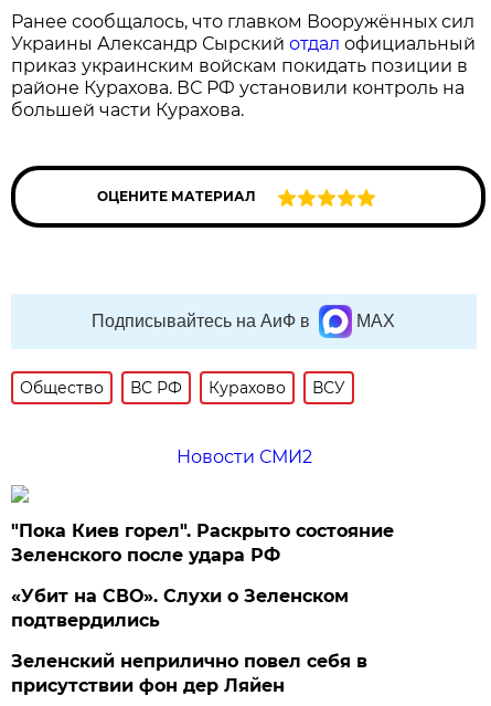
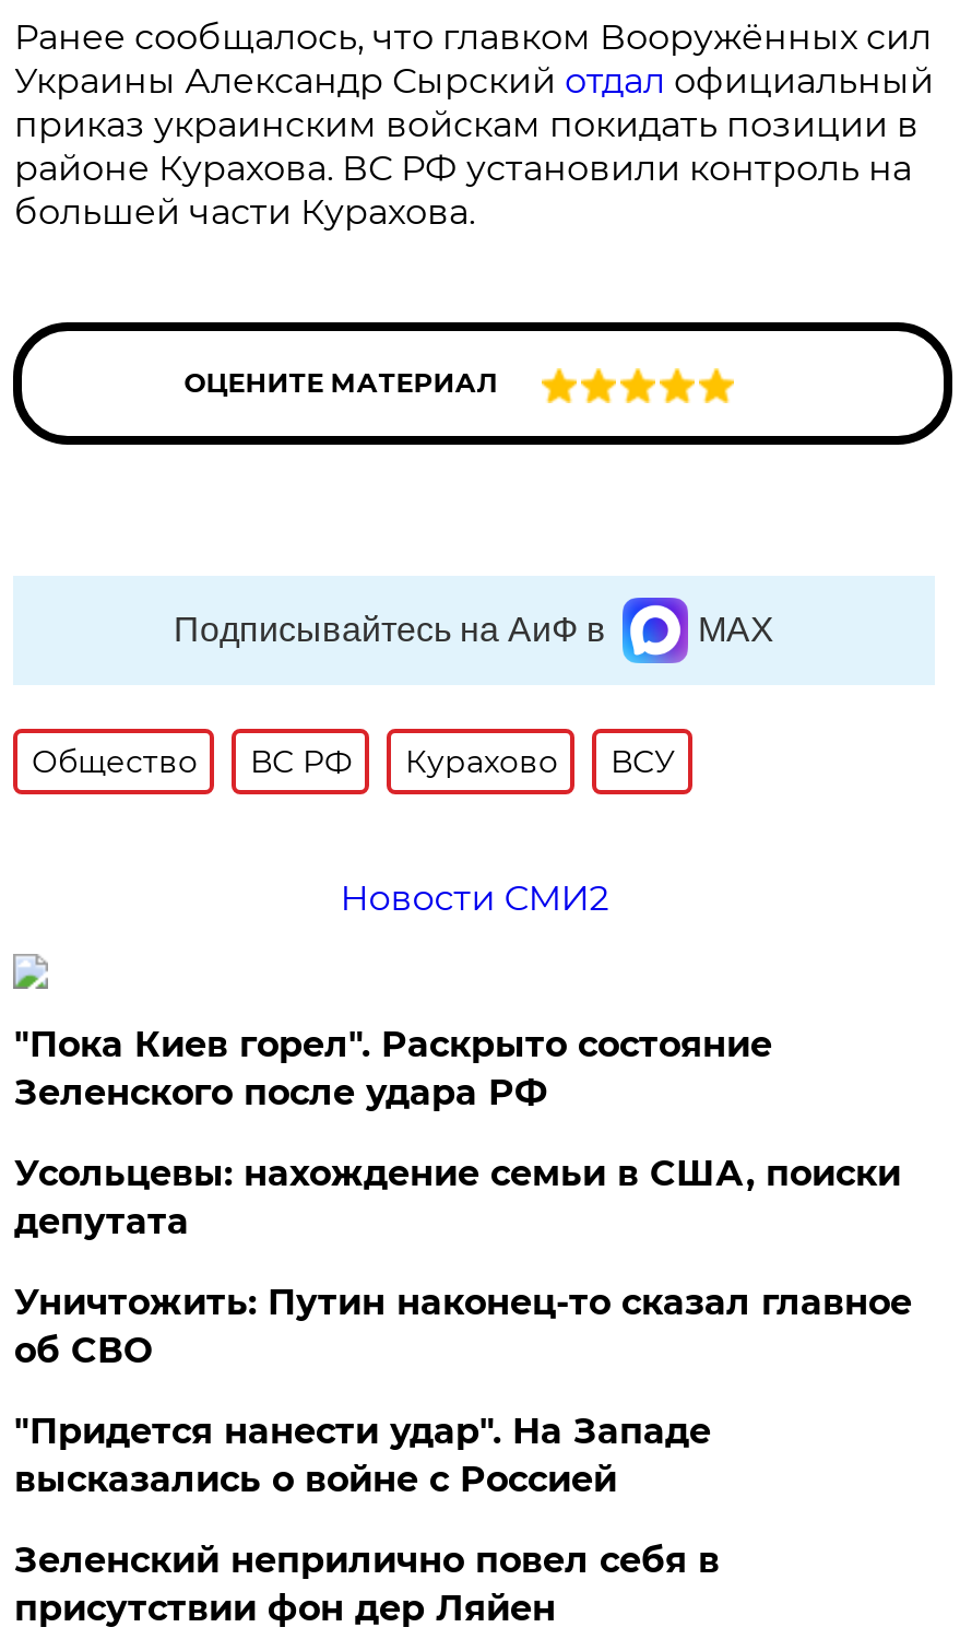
[11,586,349,631] «Убит на СВО». Слухи о Зеленском | подтвердились -> [14,1153,912,1500] Усольцевы: нахождение семьи в США, поиски | депутата | Уничтожить: Путин наконец-то сказал главное | об СВО | "Придется нанести удар". На Западе | высказались о войне с Россией

